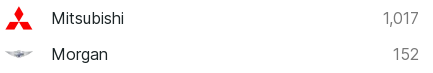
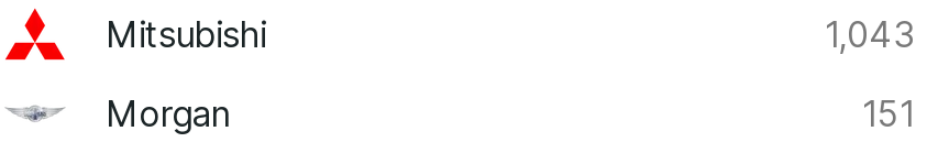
[383,8,419,28] 1,017 -> [825,13,915,57] 1,043
[393,44,419,64] 152 -> [862,92,915,136] 151

